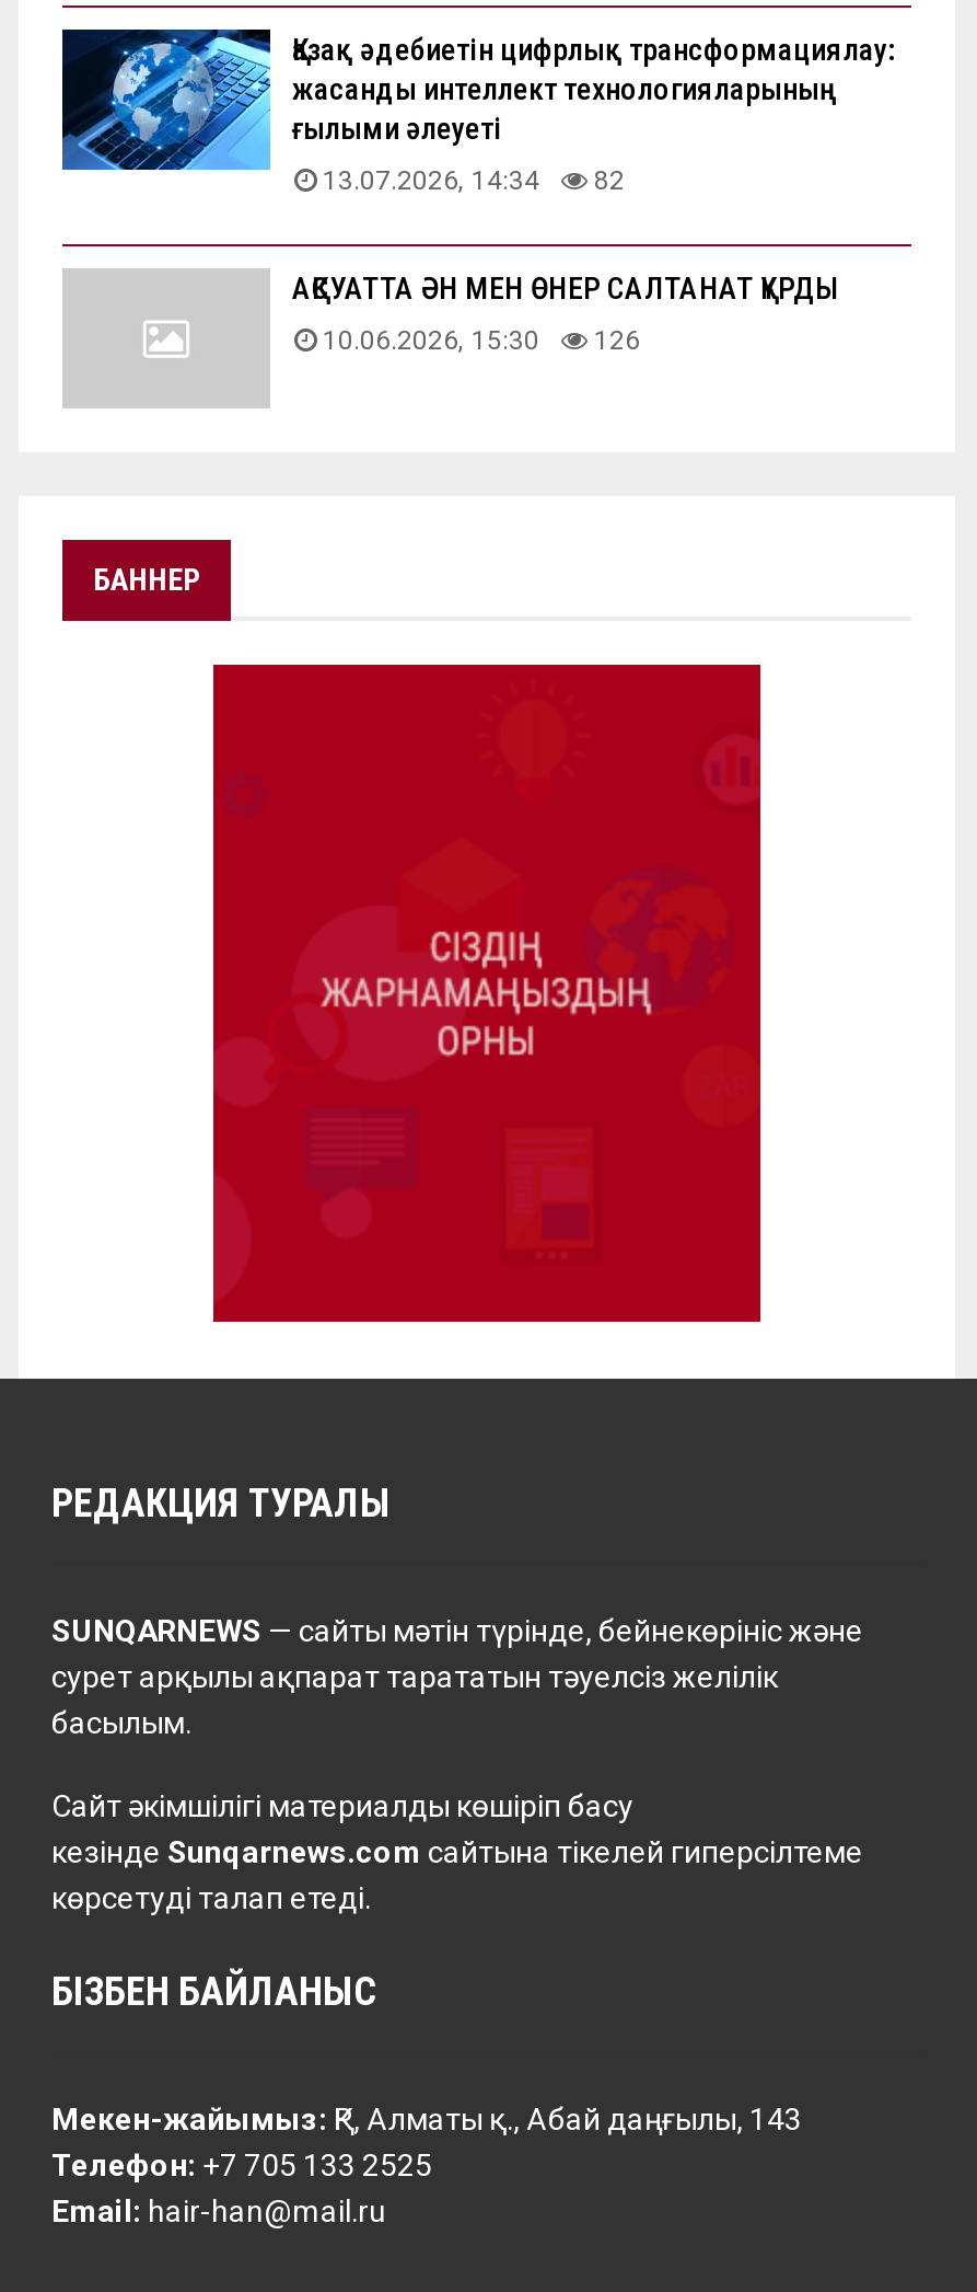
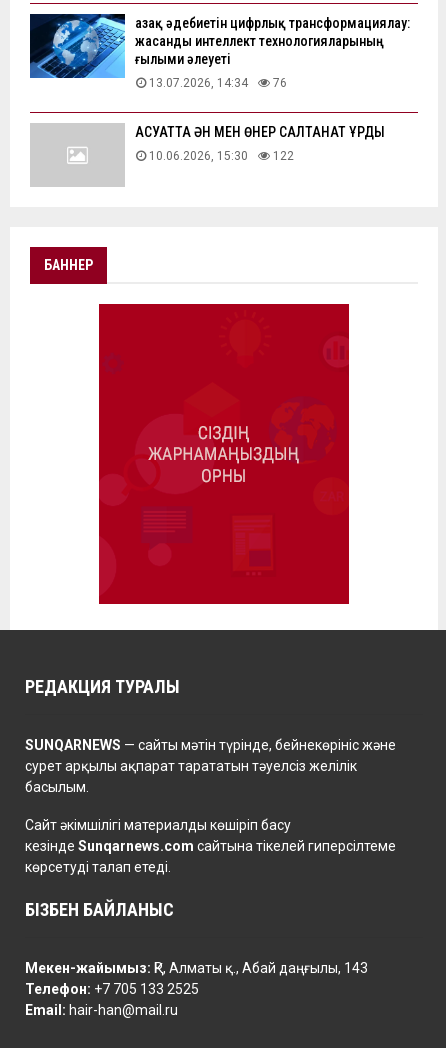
[323,166,625,197] 13.07.2026, 14:34 82 -> [149,76,287,90] 13.07.2026, 14:34 76
[323,326,640,357] 10.06.2026, 15:30 126 -> [149,149,294,163] 10.06.2026, 15:30 122

